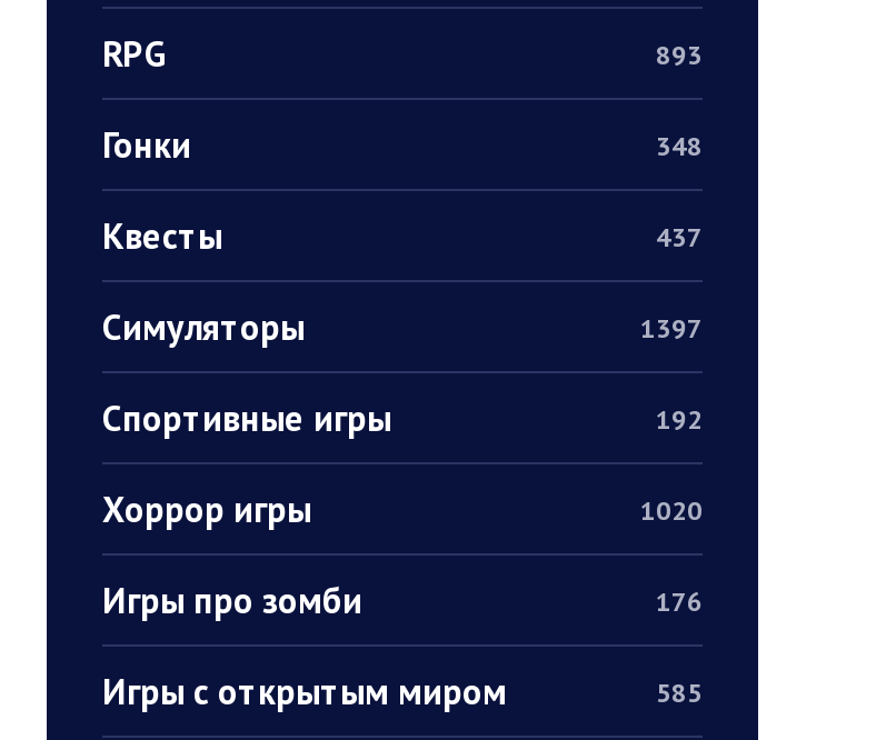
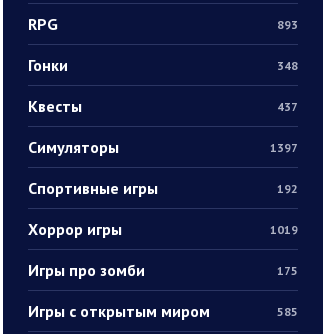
[640,492,703,526] 1020 -> [270,222,298,237] 1019
[656,584,703,617] 176 -> [277,263,298,278] 175

